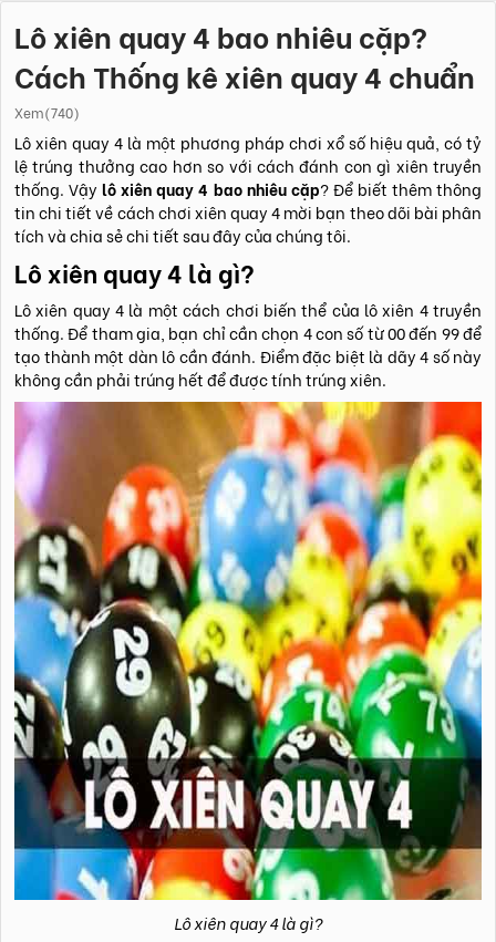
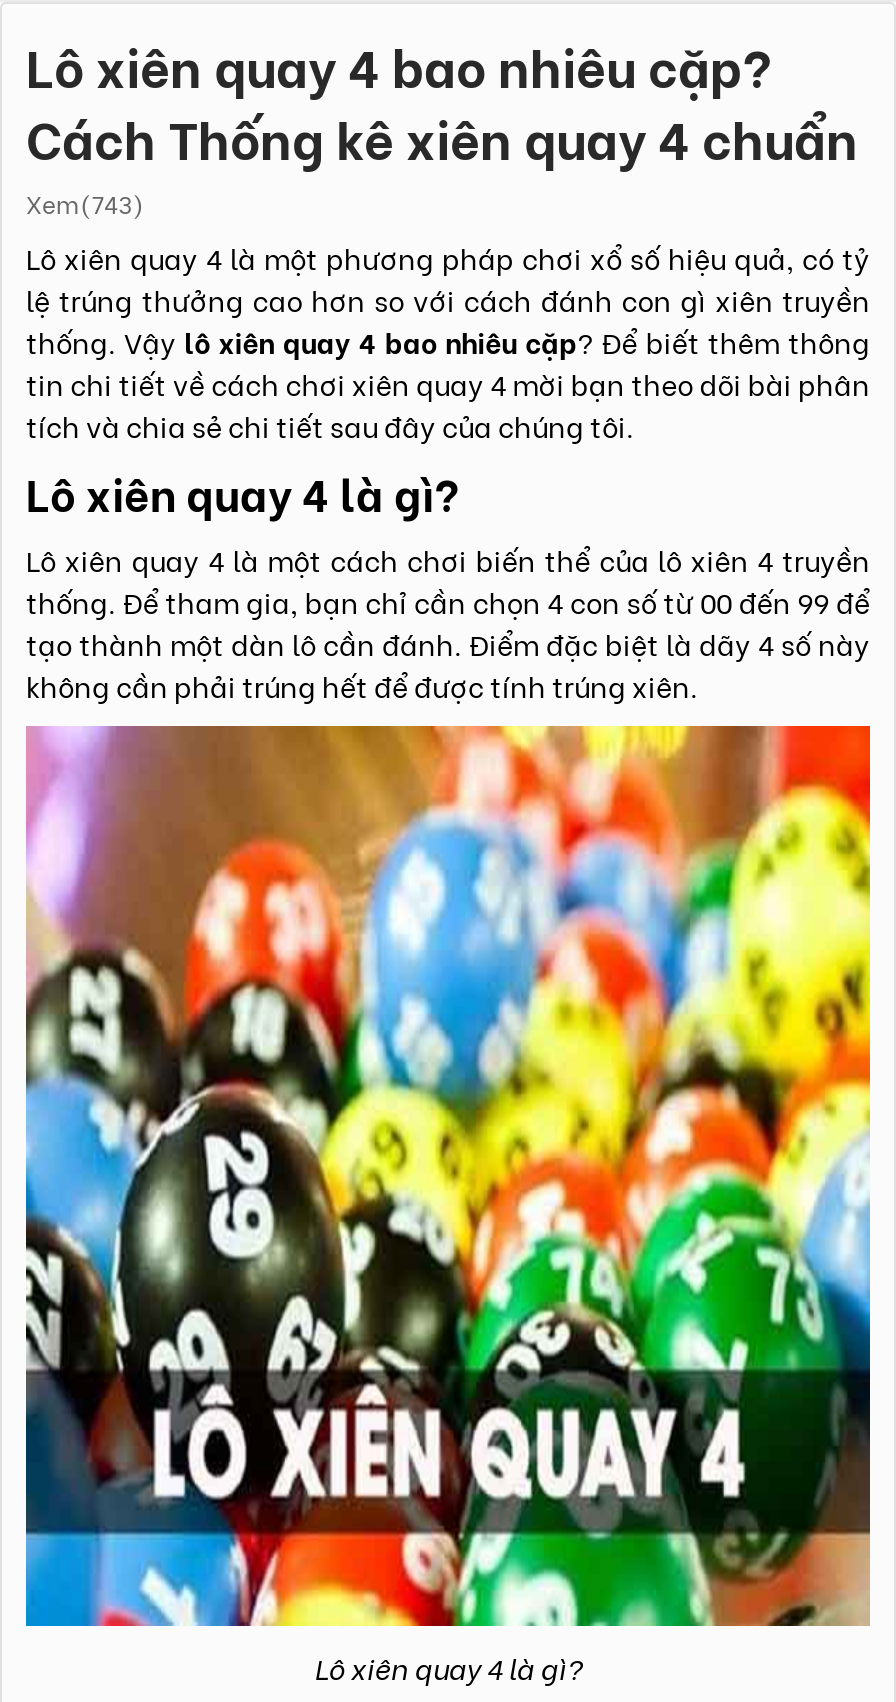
[14,103,80,122] Xem(740) -> [26,186,144,220] Xem(743)

